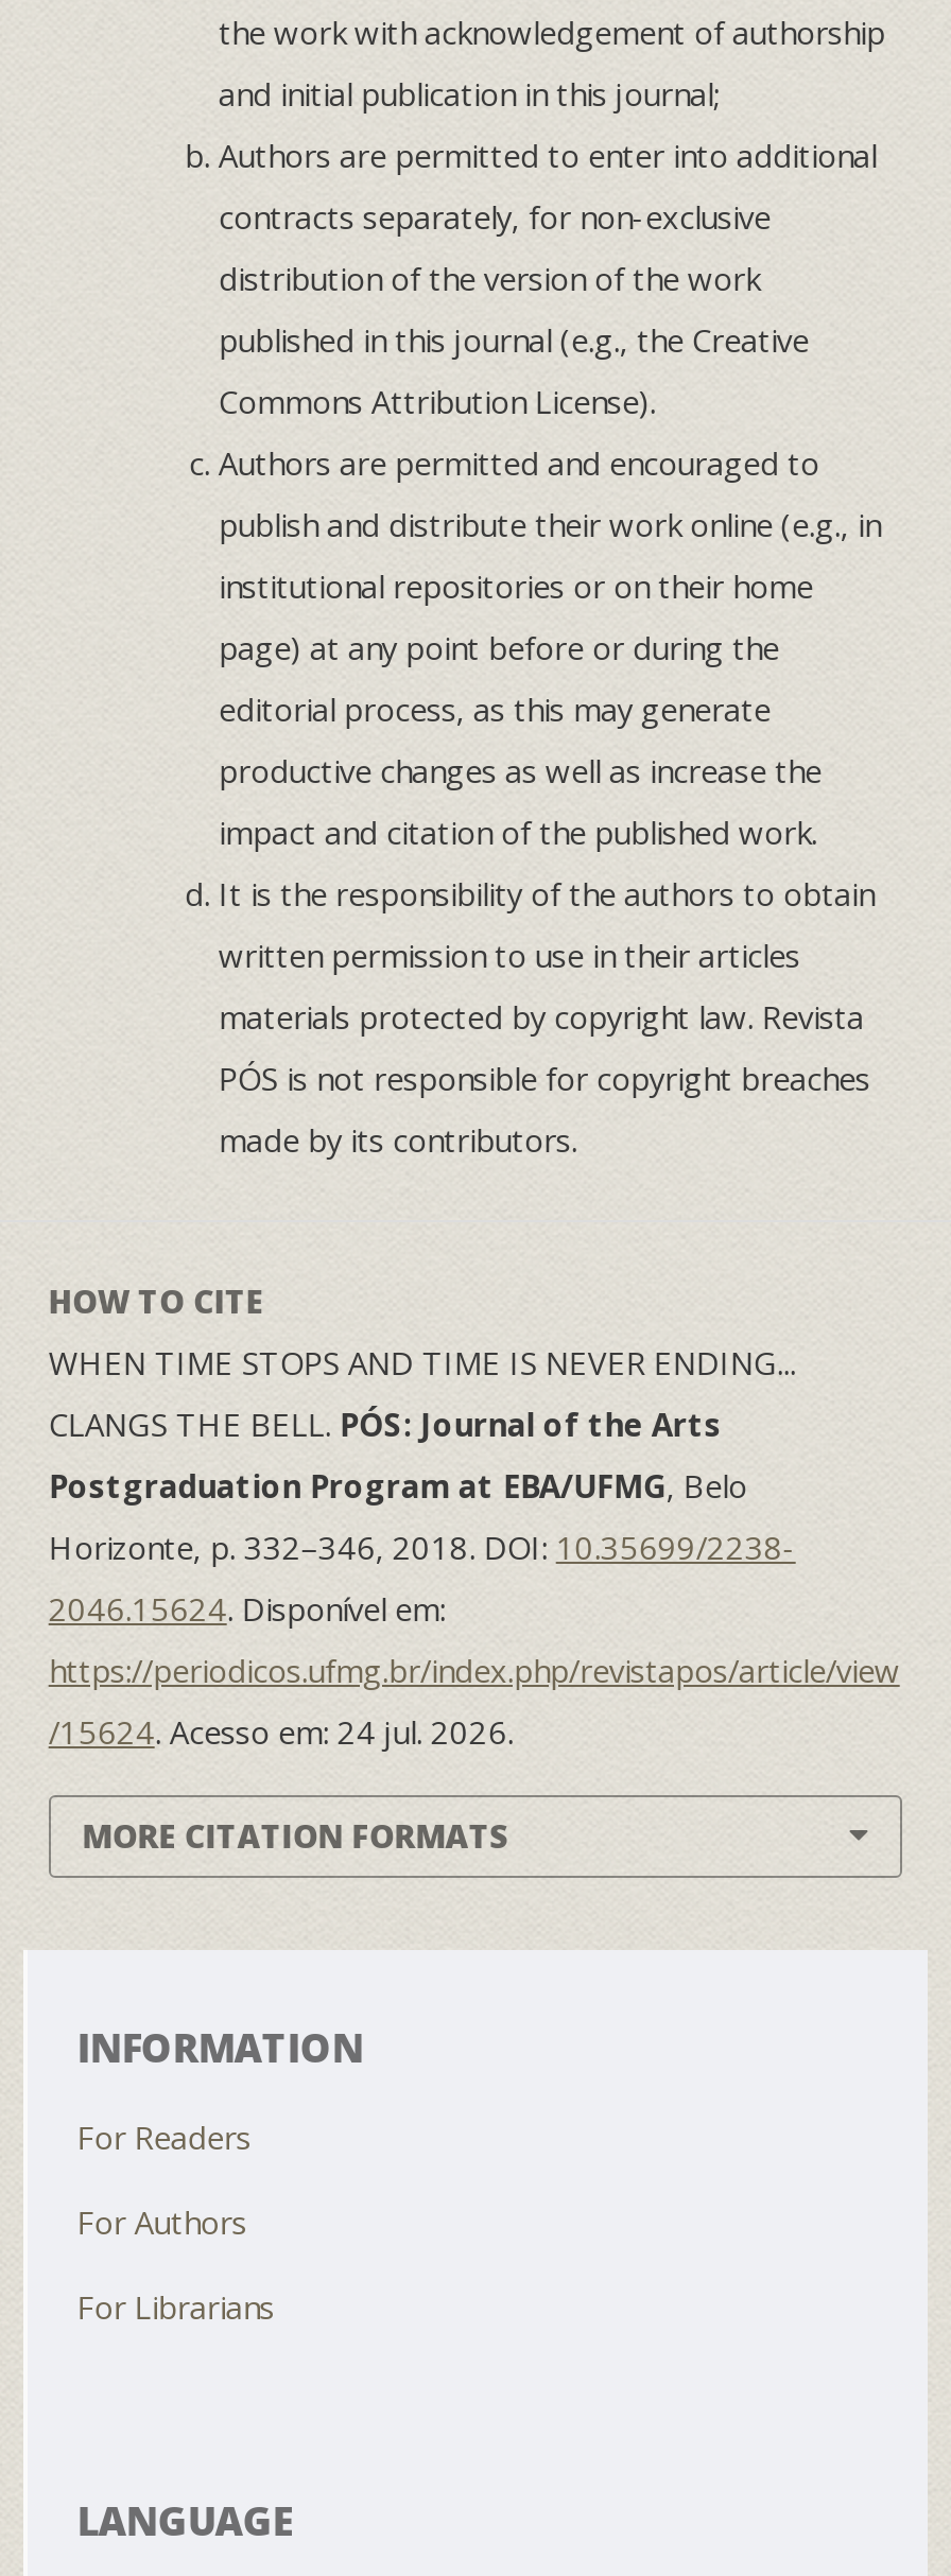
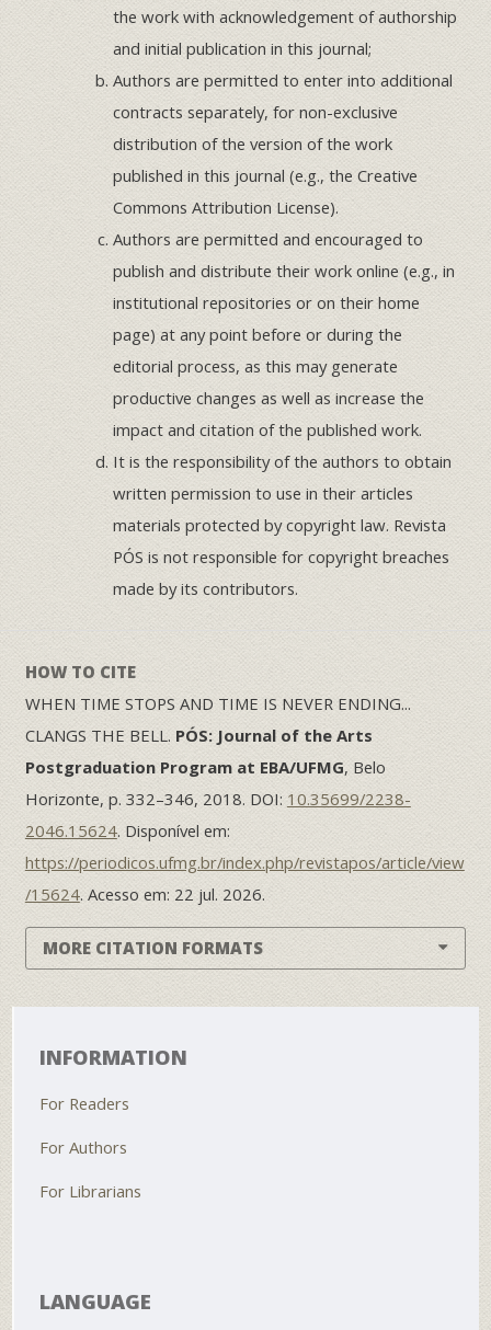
[48,1710,513,1752] /15624. Acesso em: 24 jul. 2026. -> [25,883,265,905] /15624. Acesso em: 22 jul. 2026.

